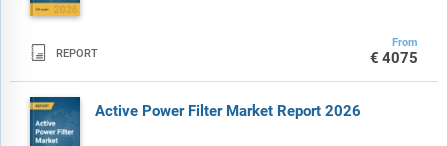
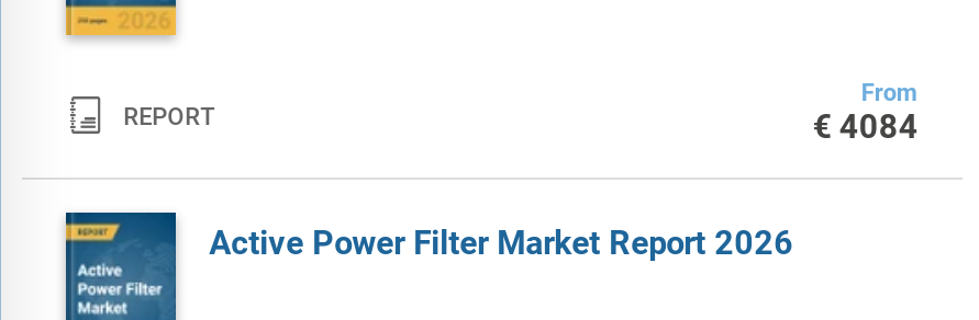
[382,49,418,67] €4075 -> [839,107,918,147] €4084

